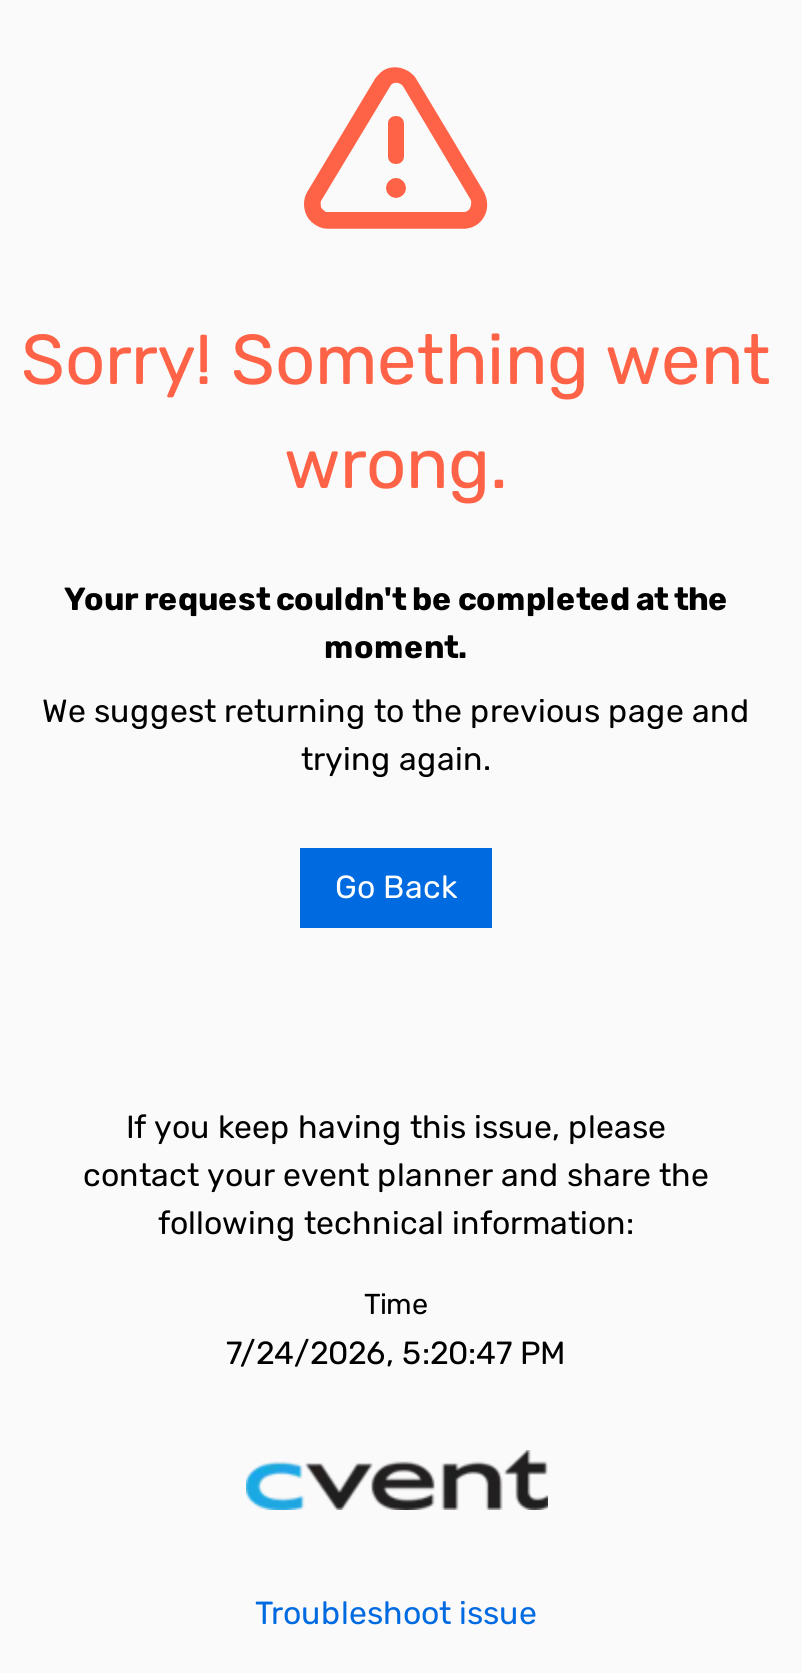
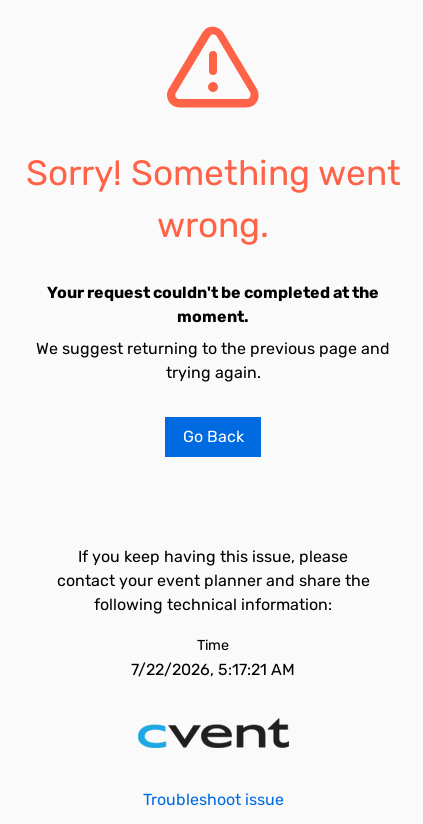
[226,1334,566,1372] 7/24/2026, 5:20:47 PM -> [131,660,295,679] 7/22/2026, 5:17:21 AM

